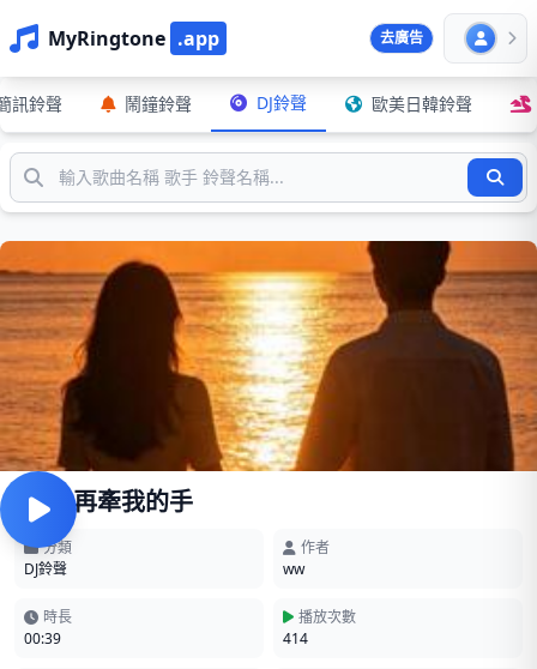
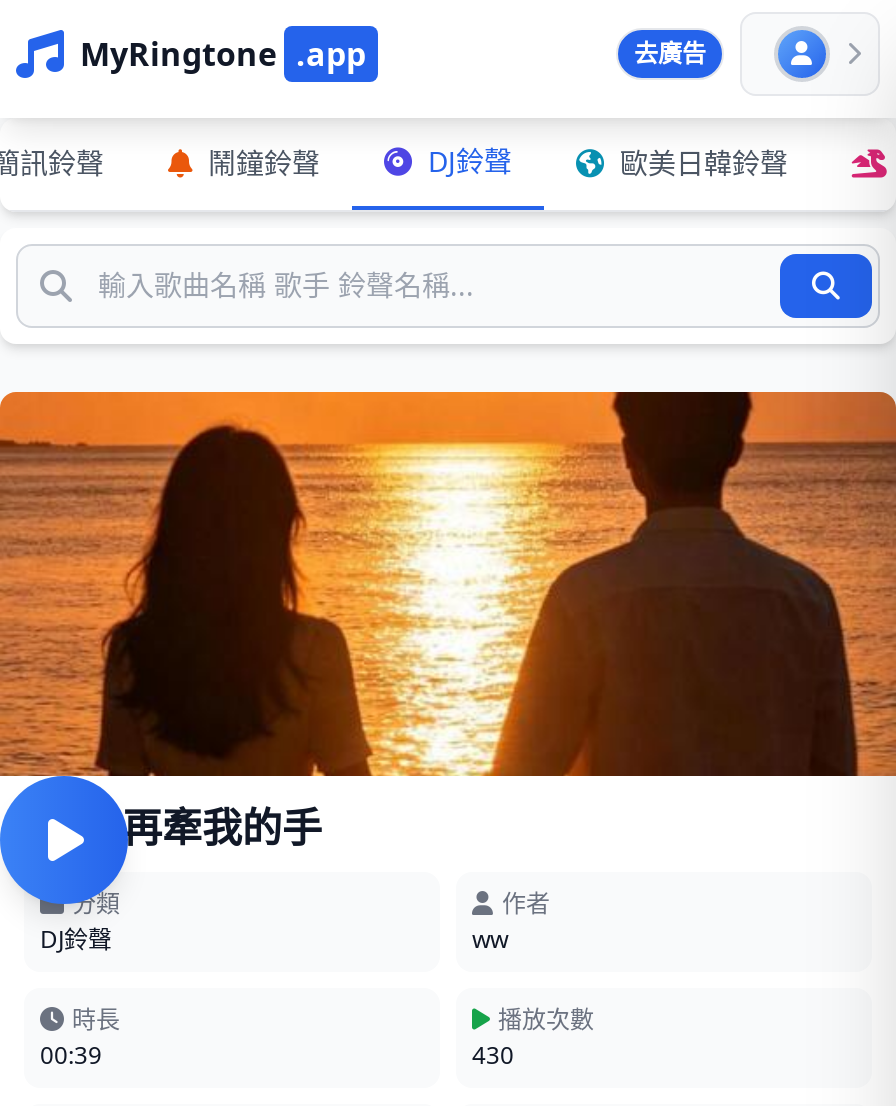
[283,628,308,649] 414 -> [472,1038,514,1072] 430

